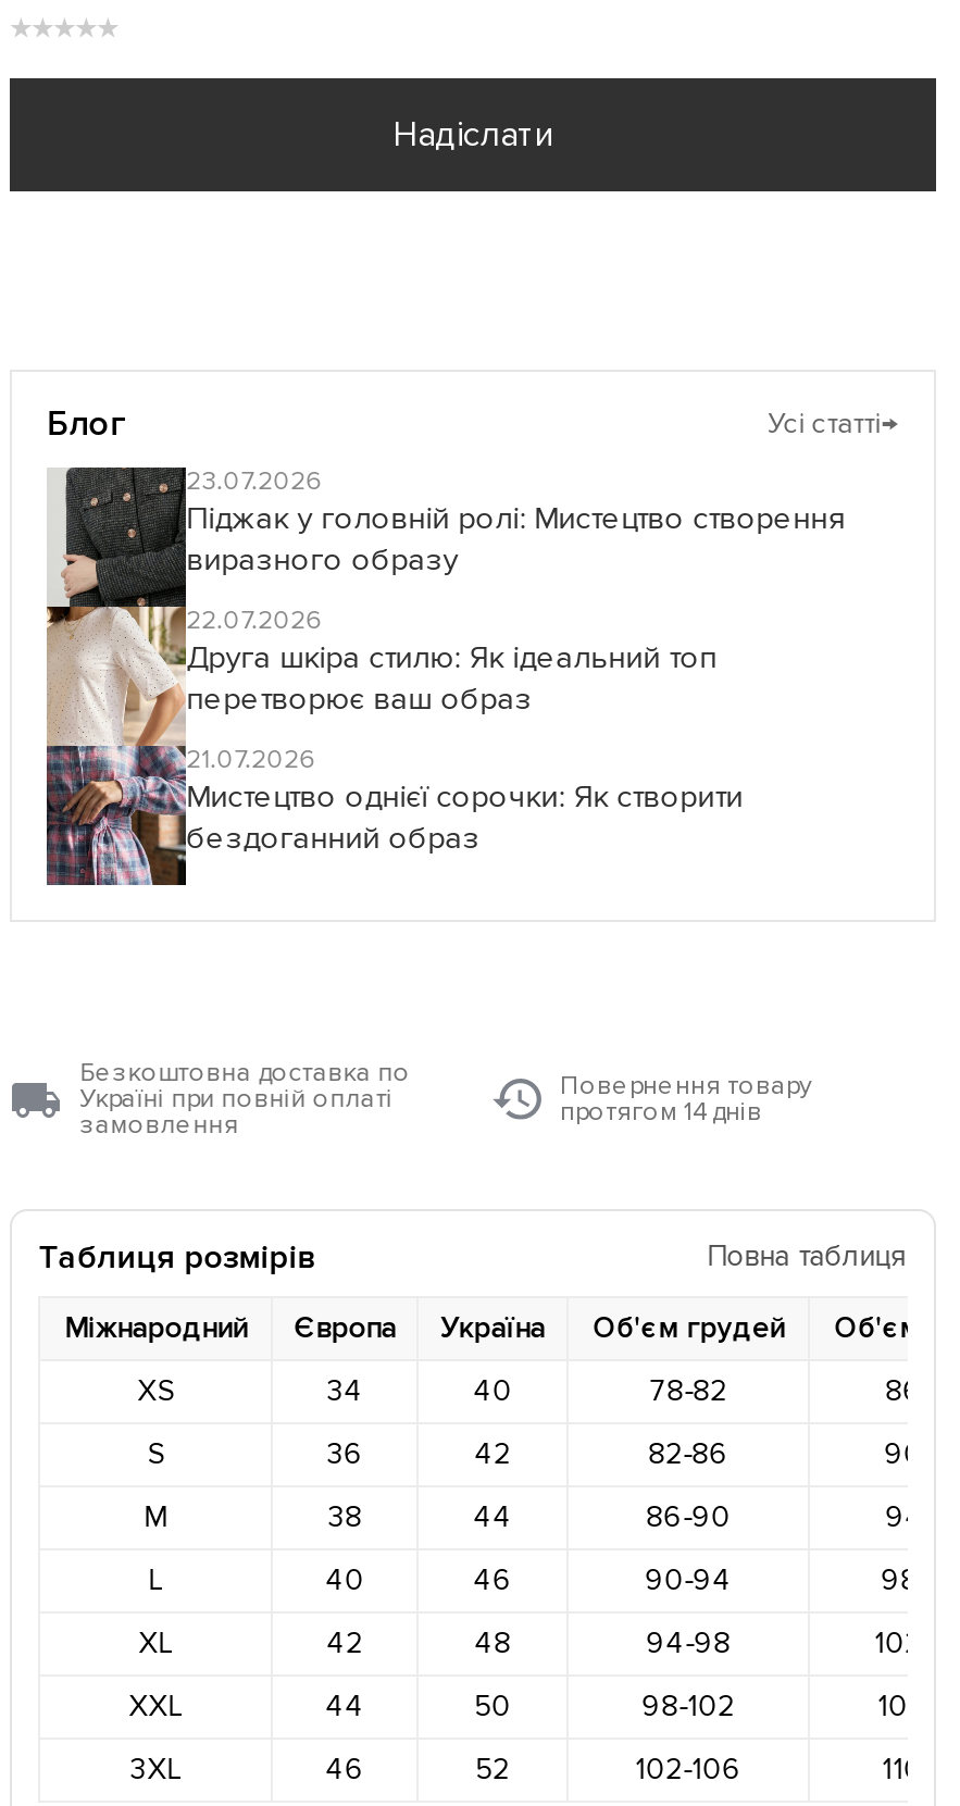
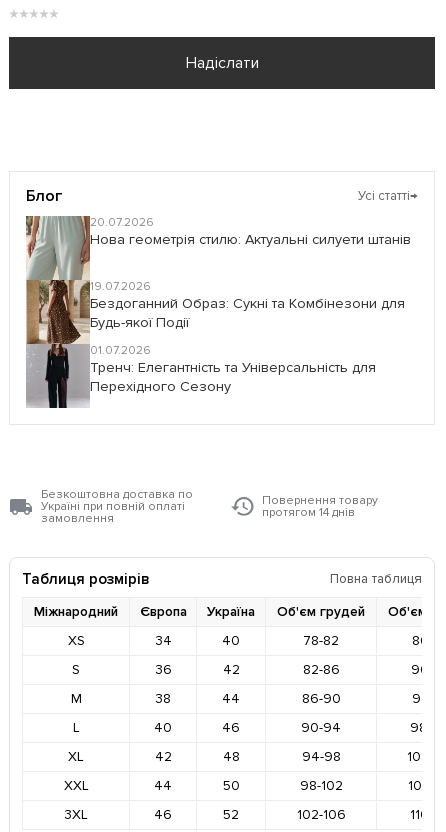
[47,464,845,887] [image] | 23.07.2026 | Піджак у головній ролі: Мистецтво створення | виразного образу -> [25,215,411,409] [image] | 20.07.2026 | Нова геометрія стилю: Актуальні силуети штанів
[186,604,717,717] 22.07.2026 | Друга шкіра стилю: Як ідеальний топ | перетворює ваш образ -> [90,279,405,331] 19.07.2026 | Бездоганний Образ: Сукні та Комбінезони для | Будь-якої Події
[186,743,743,856] 21.07.2026 | Мистецтво однієї сорочки: Як створити | бездоганний образ -> [90,343,376,395] 01.07.2026 | Тренч: Елегантність та Універсальність для | Перехідного Сезону

